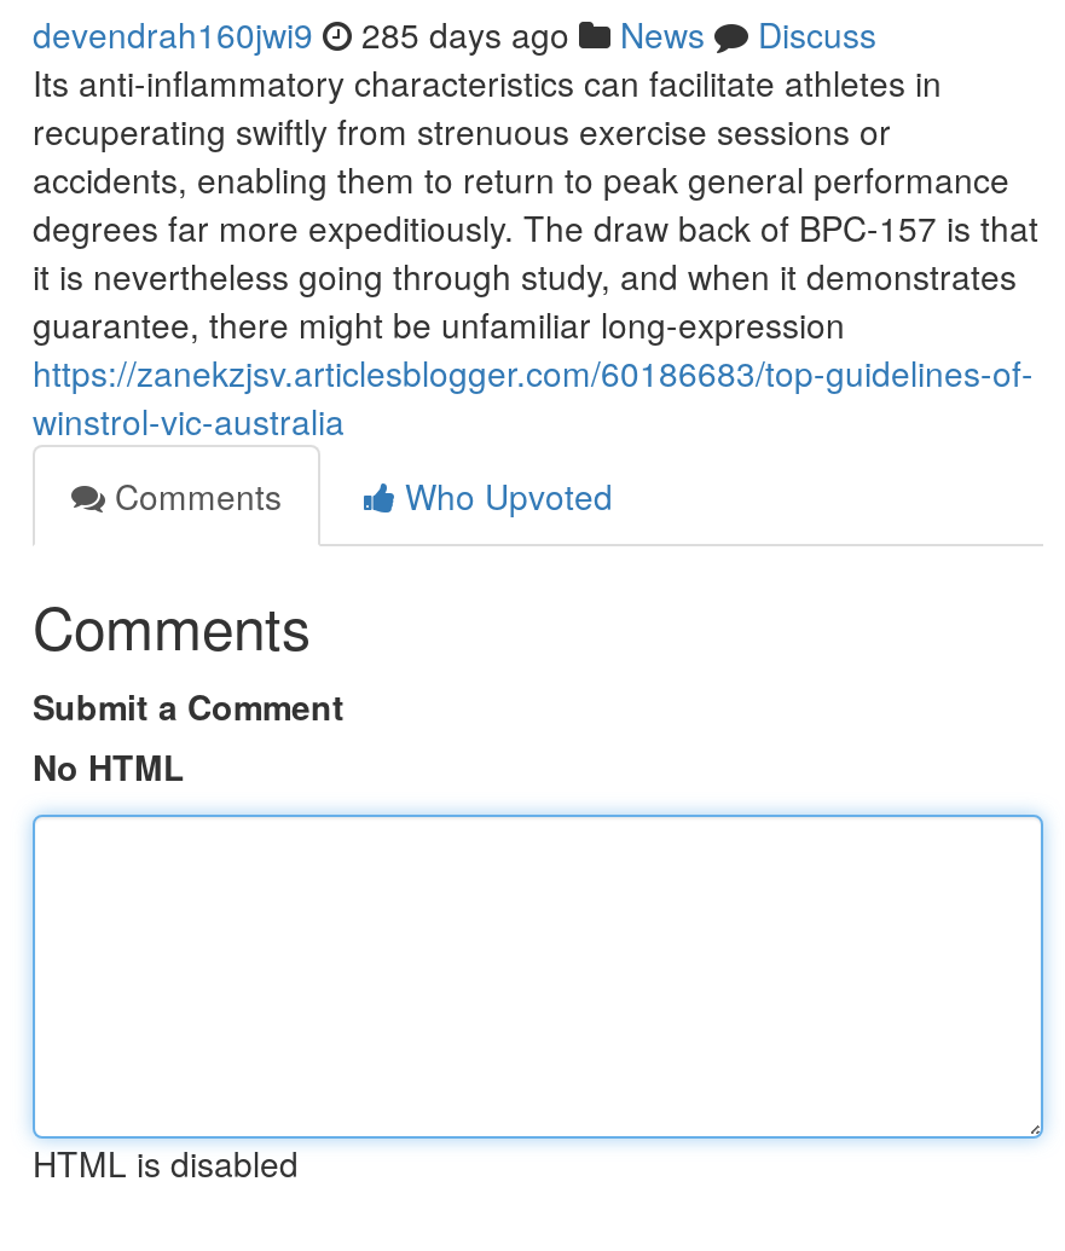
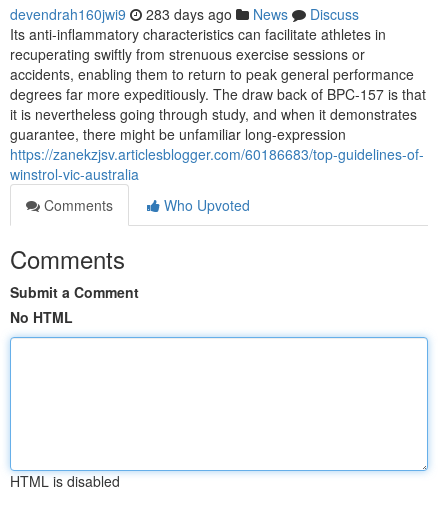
[33,10,876,58] devendrah160jwi9 285 days ago News Discuss -> [10,4,359,24] devendrah160jwi9 283 days ago News Discuss

